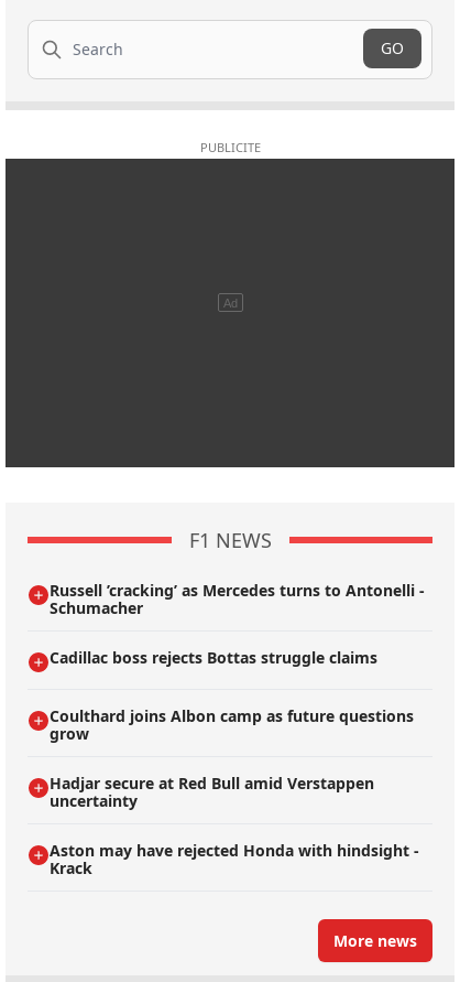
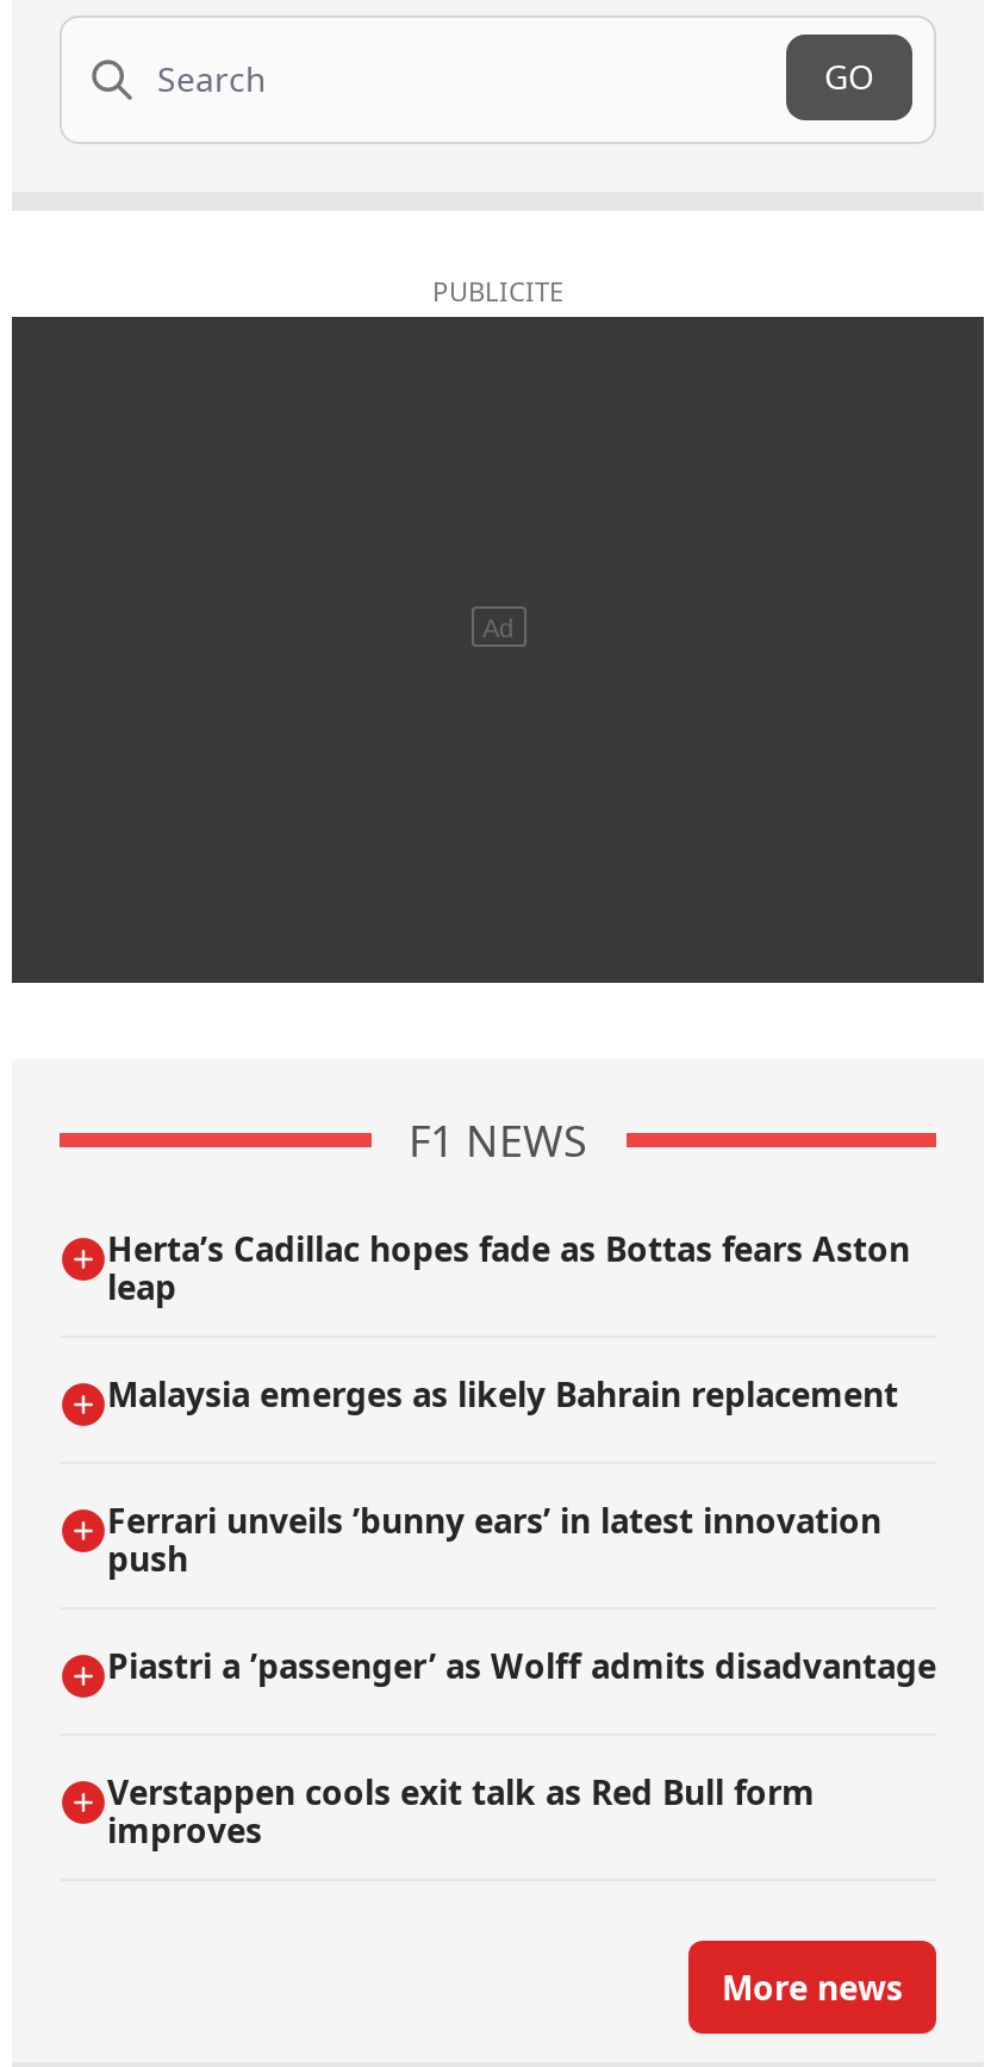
[50,580,425,619] Russell ’cracking’ as Mercedes turns to Antonelli - | Schumacher -> [107,1227,910,1310] Herta’s Cadillac hopes fade as Bottas fears Aston | leap
[50,647,377,668] Cadillac boss rejects Bottas struggle claims -> [107,1372,898,1417] Malaysia emerges as likely Bahrain replacement
[50,706,414,744] Coulthard joins Albon camp as future questions | grow -> [107,1498,881,1582] Ferrari unveils ’bunny ears’ in latest innovation | push
[50,773,374,812] Hadjar secure at Red Bull amid Verstappen | uncertainty -> [107,1644,936,1689] Piastri a ’passenger’ as Wolff admits disadvantage
[50,840,419,879] Aston may have rejected Honda with hindsight - | Krack -> [107,1770,815,1853] Verstappen cools exit talk as Red Bull form | improves

